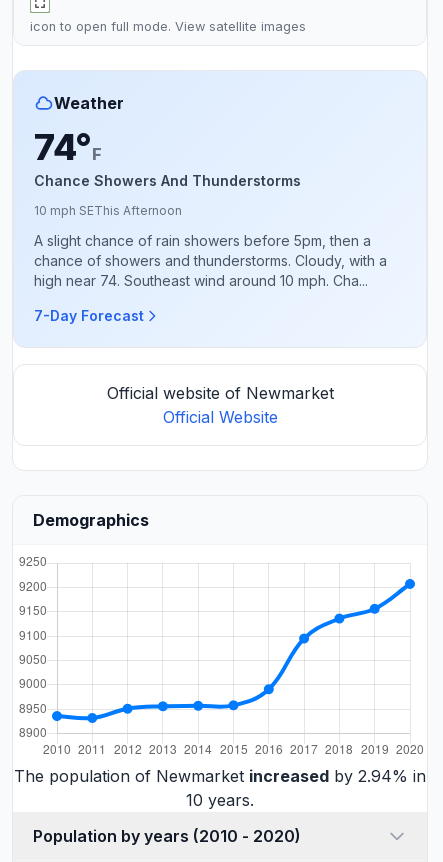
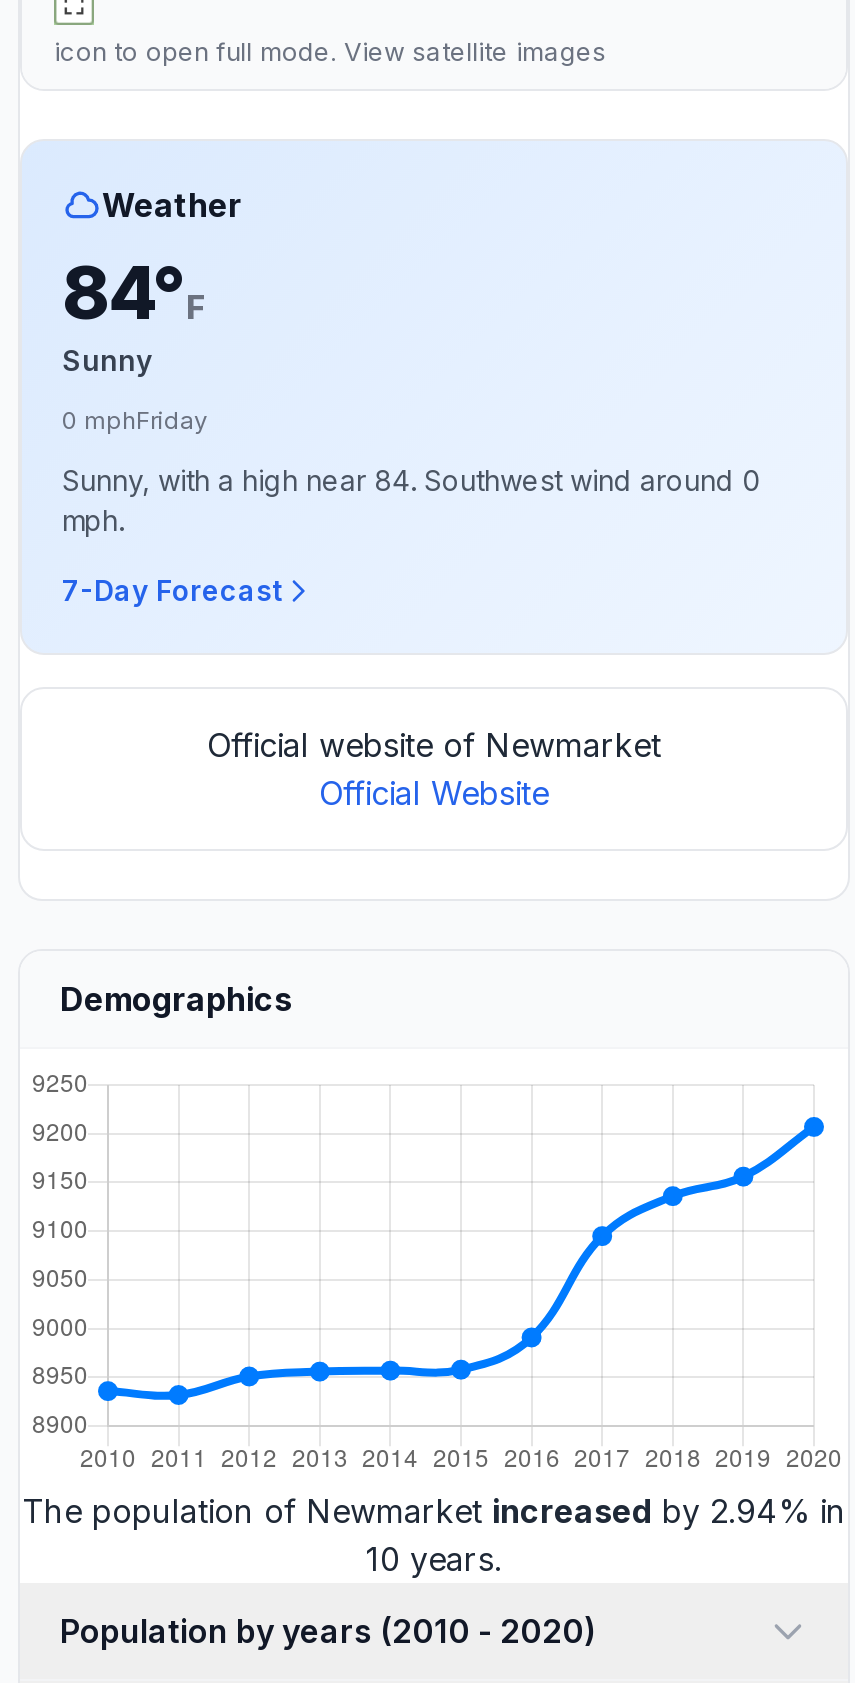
[34,124,301,188] 74°F | Chance Showers And Thunderstorms -> [62,248,206,376] 84°F | Sunny
[34,202,182,217] 10 mph SEThis Afternoon -> [62,404,208,434] 0 mphFriday
[34,231,387,288] A slight chance of rain showers before 5pm, then a | chance of showers and thunderstorms. Cloudy, with a | high near 74. Southeast wind around 10 mph. Cha... -> [62,462,760,536] Sunny, with a high near 84. Southwest wind around 0 | mph.

